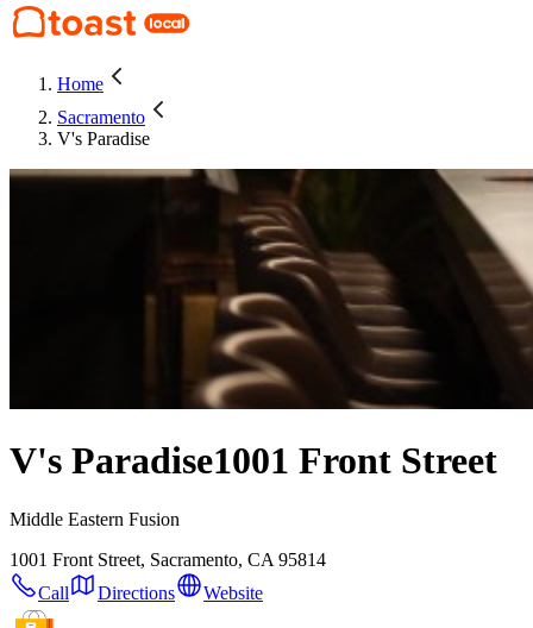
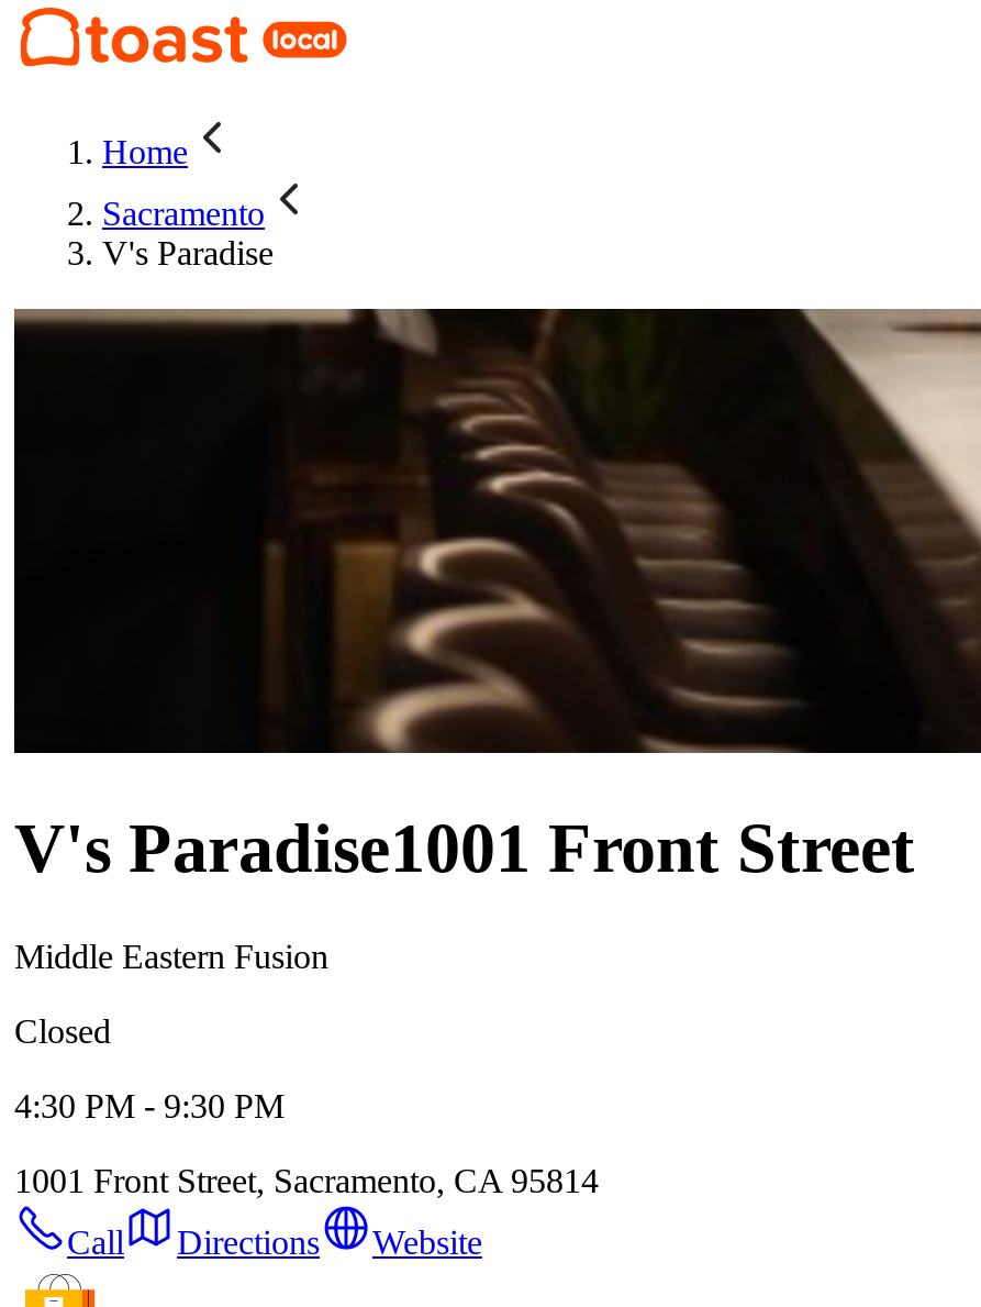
none -> [14,1012,285,1124] Closed | 4:30 PM - 9:30 PM

